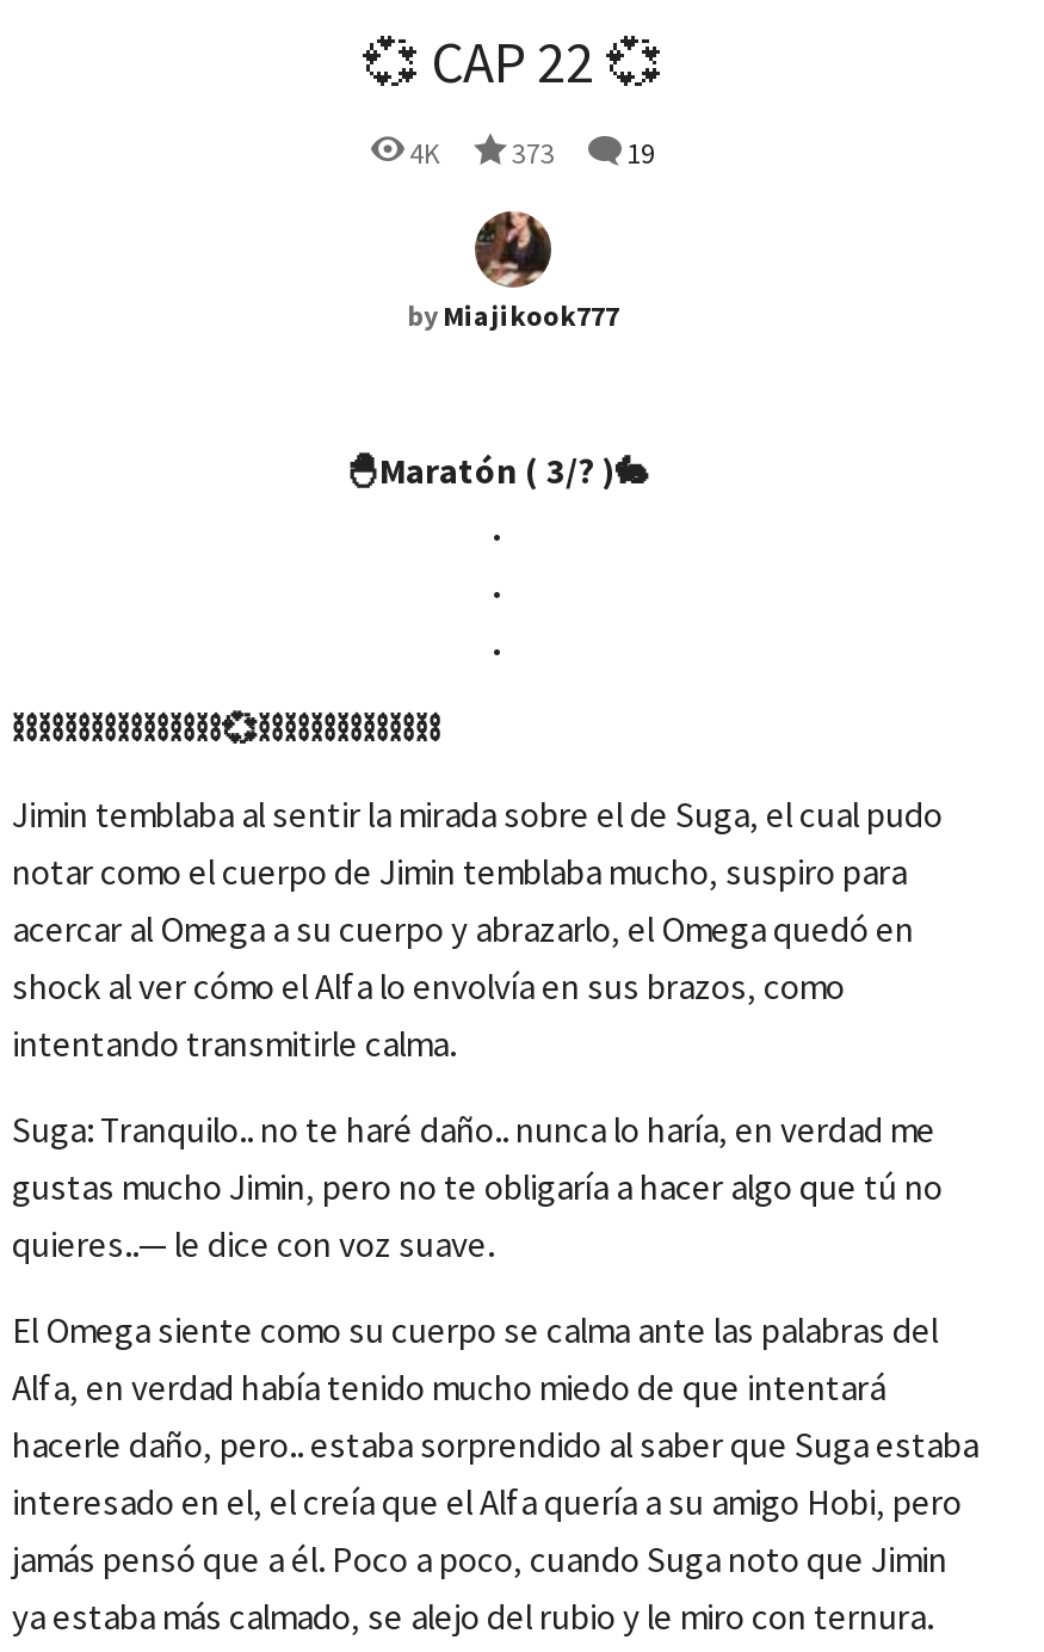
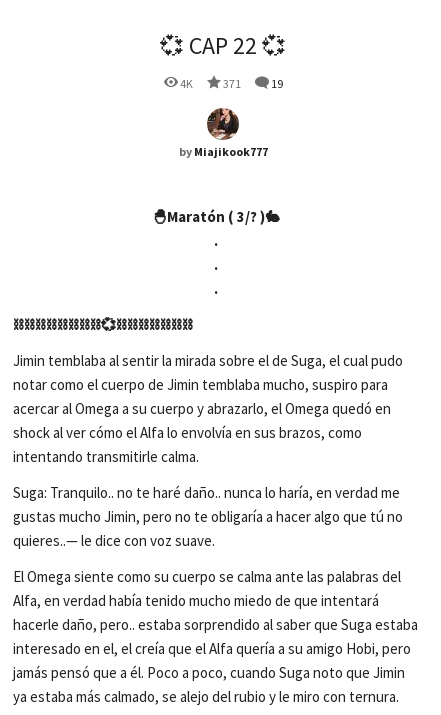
[404,135,655,171] 4K 373 19 -> [177,76,282,91] 4K 371 19

